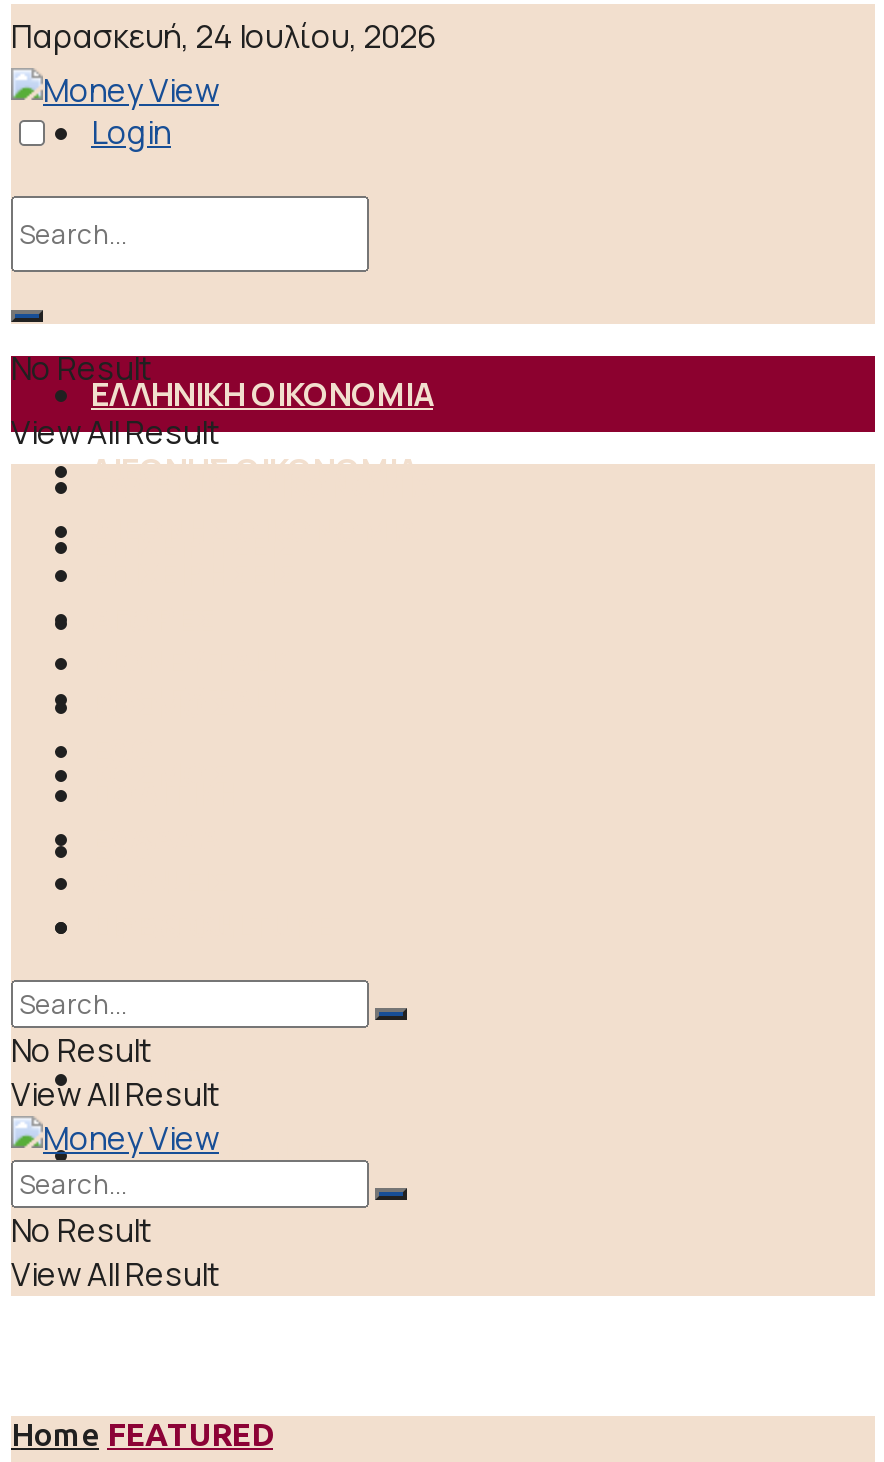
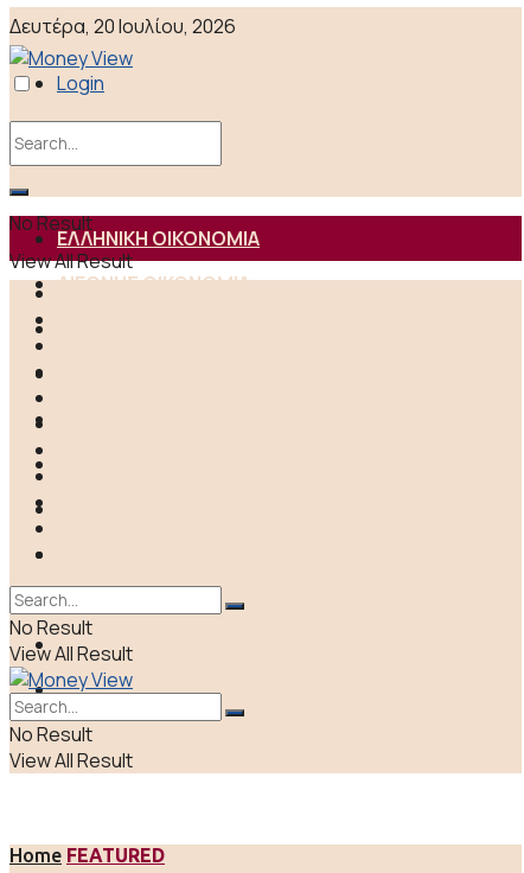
[11,14,437,58] Παρασκευή, 24 Ιουλίου, 2026 -> [9,13,236,39] Δευτέρα, 20 Ιουλίου, 2026

